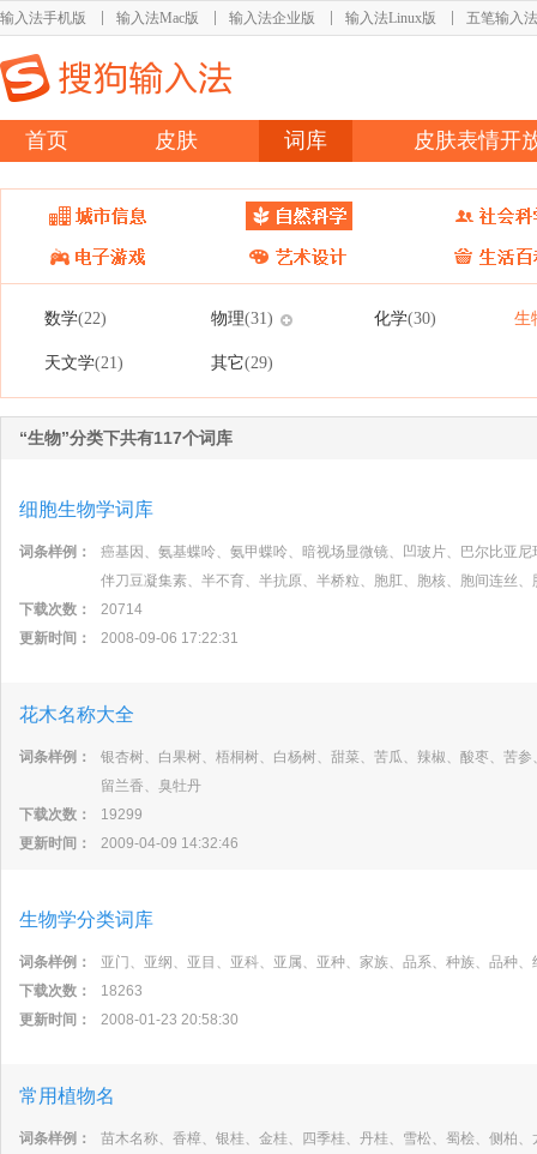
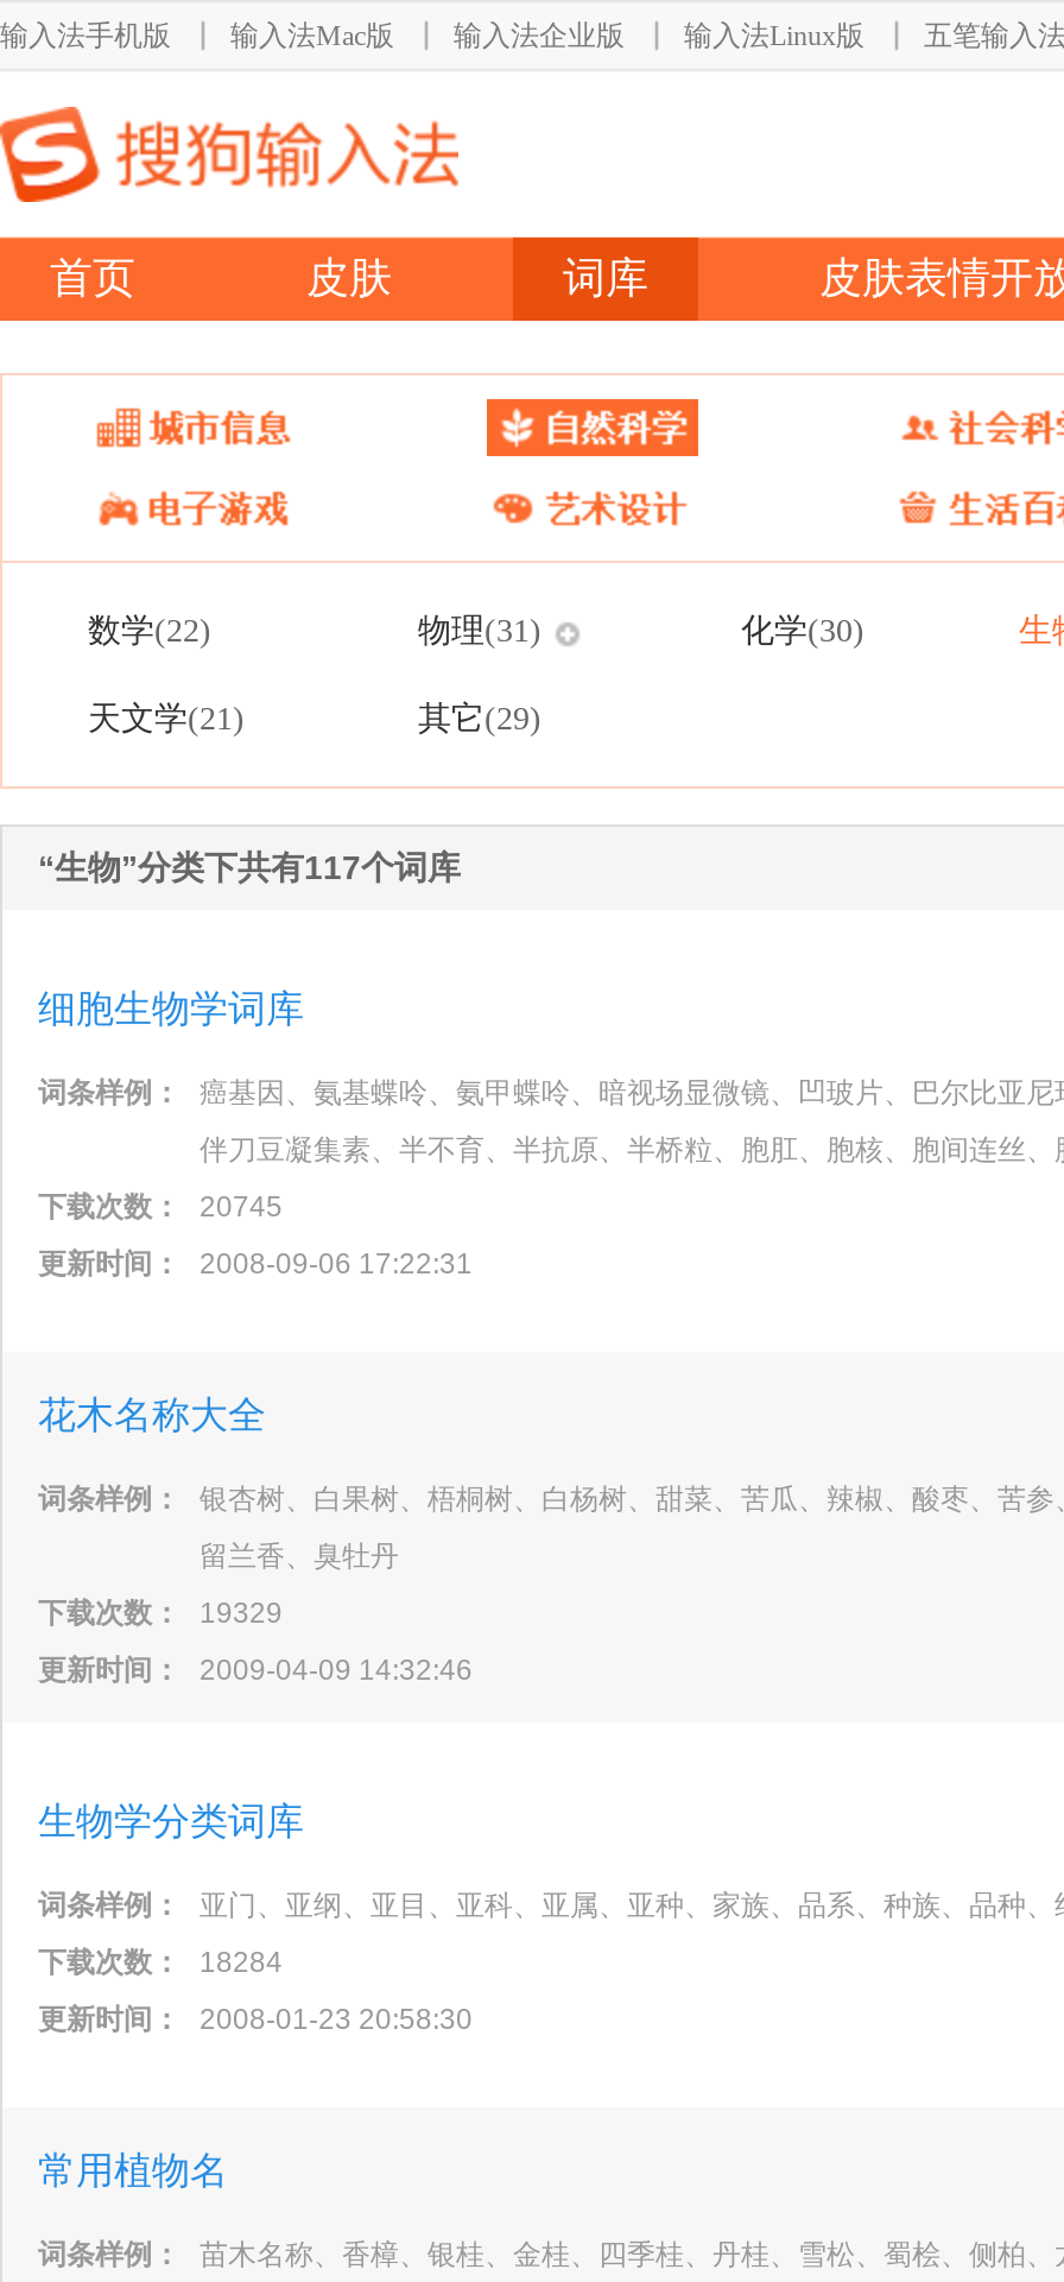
[19,601,143,618] 下载次数： 20714 -> [38,1190,283,1224] 下载次数： 20745
[19,806,143,823] 下载次数： 19299 -> [38,1597,283,1630] 下载次数： 19329
[19,982,143,999] 下载次数： 18263 -> [38,1946,283,1979] 下载次数： 18284

